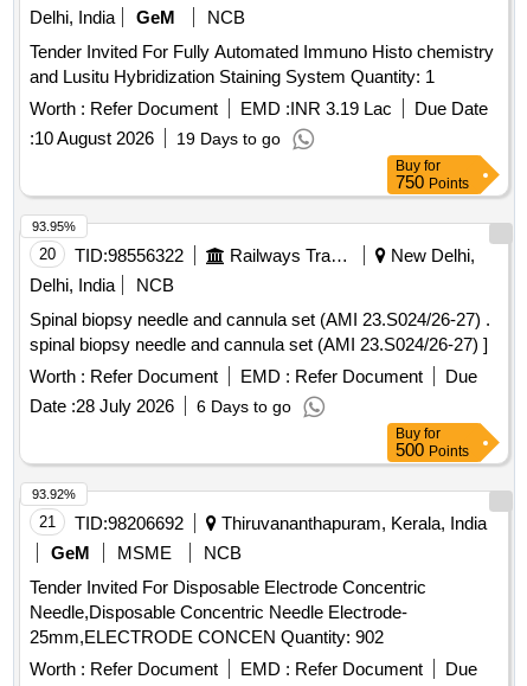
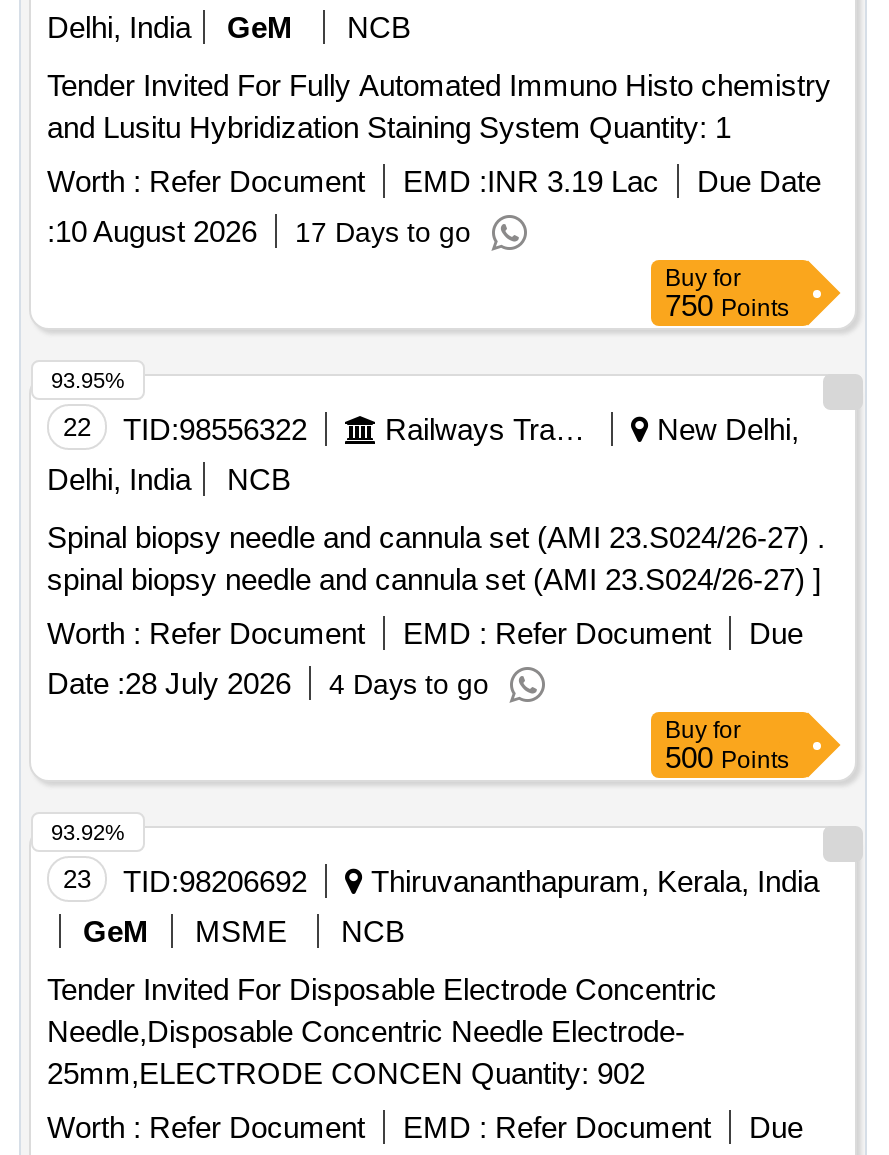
[30,128,281,148] :10 August 2026 19 Days to go -> [47,214,471,248] :10 August 2026 17 Days to go
[39,245,184,266] 20 TID:98556322 -> [63,412,307,446] 22 TID:98556322
[30,396,291,416] Date : 28 July 2026 6 Days to go -> [47,666,489,700] Date : 28 July 2026 4 Days to go
[39,513,487,533] 21 TID:98206692 Thiruvananthapuram, Kerala, India -> [63,864,819,898] 23 TID:98206692 Thiruvananthapuram, Kerala, India

